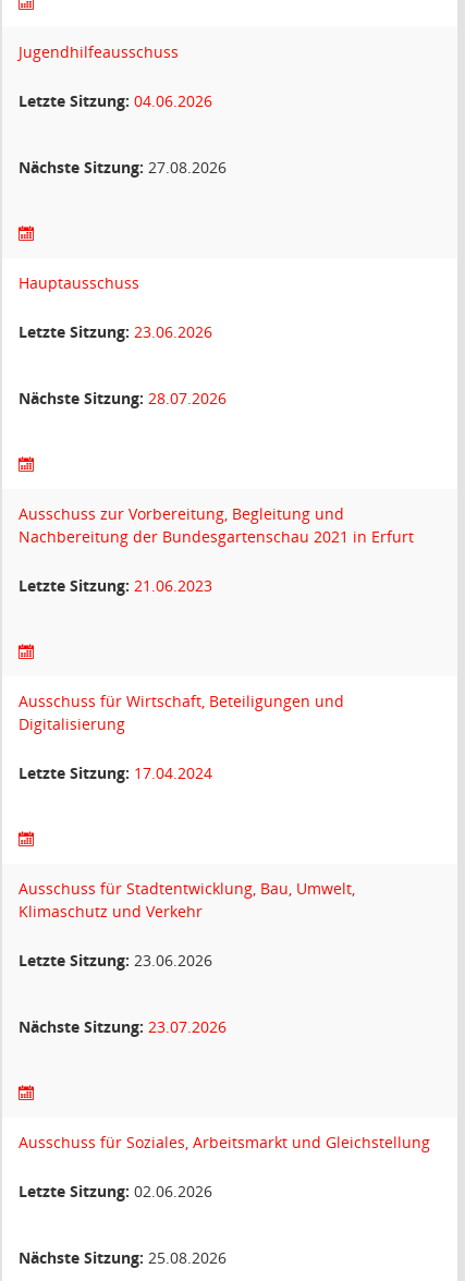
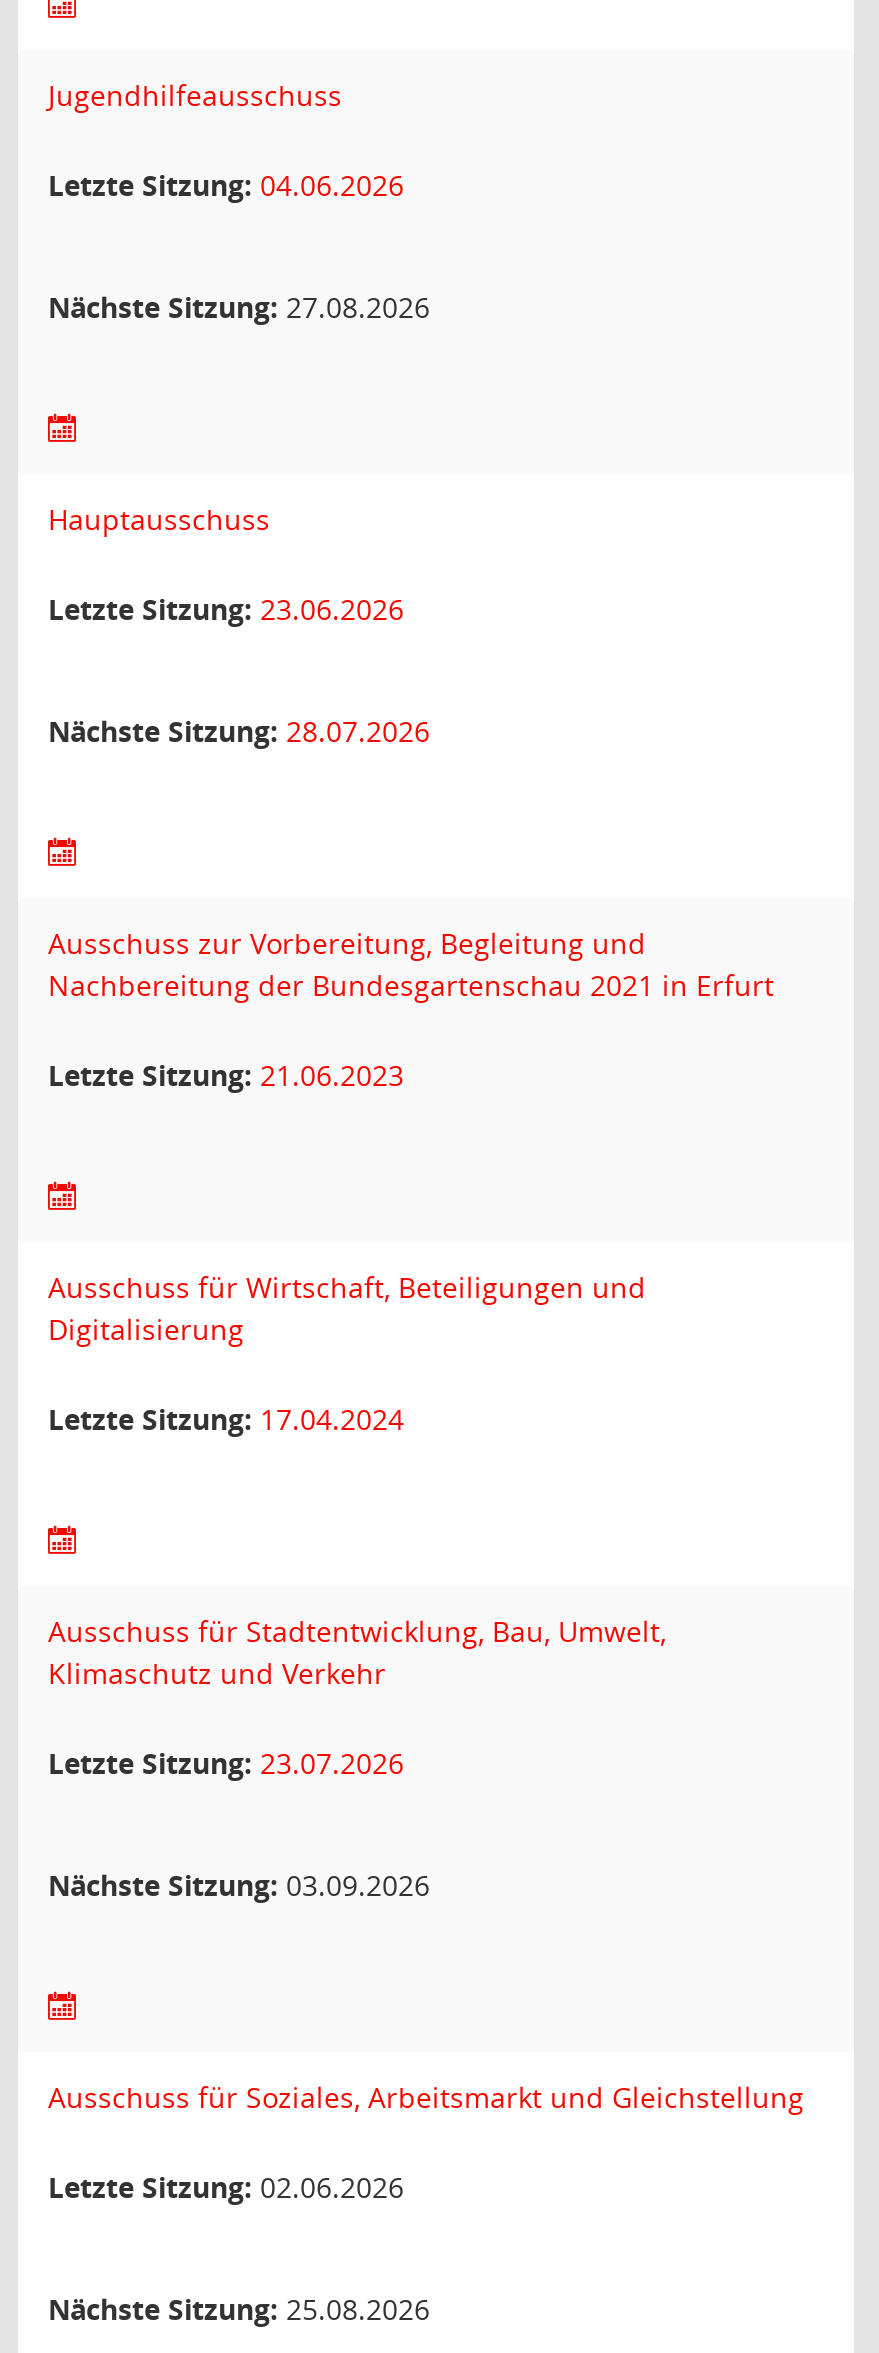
[19,950,212,971] Letzte Sitzung: 23.06.2026 -> [48,1744,404,1782] Letzte Sitzung: 23.07.2026
[19,1016,227,1037] Nächste Sitzung: 23.07.2026 -> [48,1866,430,1904] Nächste Sitzung: 03.09.2026

